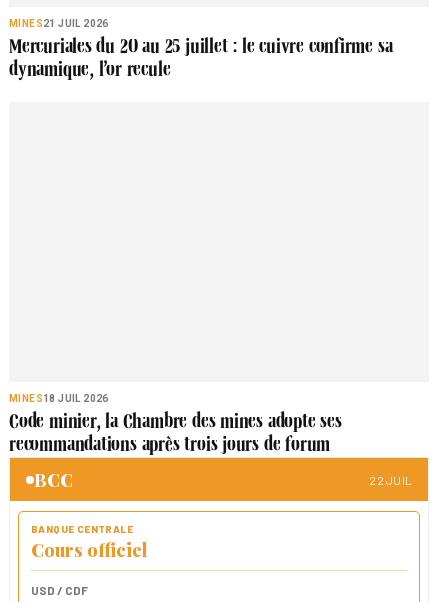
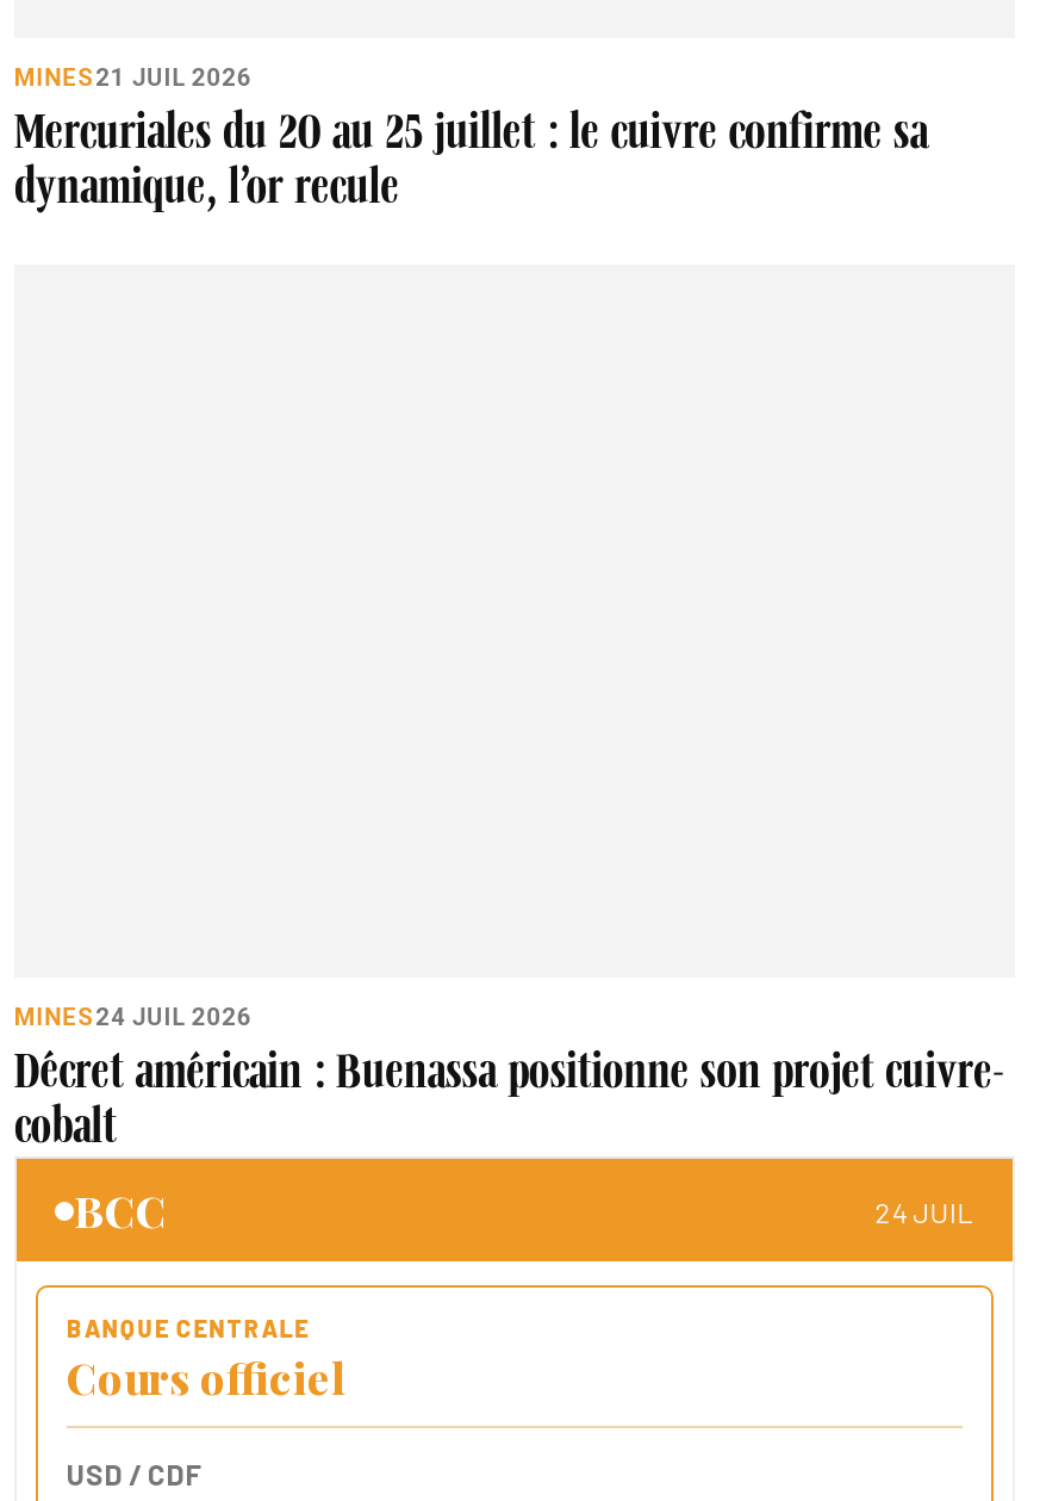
[9,393,342,456] MINES 18 JUIL 2026 | Code minier, la Chambre des mines adopte ses | recommandations après trois jours de forum -> [14,1004,1003,1154] MINES 24 JUIL 2026 | Décret américain : Buenassa positionne son projet cuivre- | cobalt
[369,473,412,487] 22 JUIL -> [875,1194,974,1227] 24 JUIL

